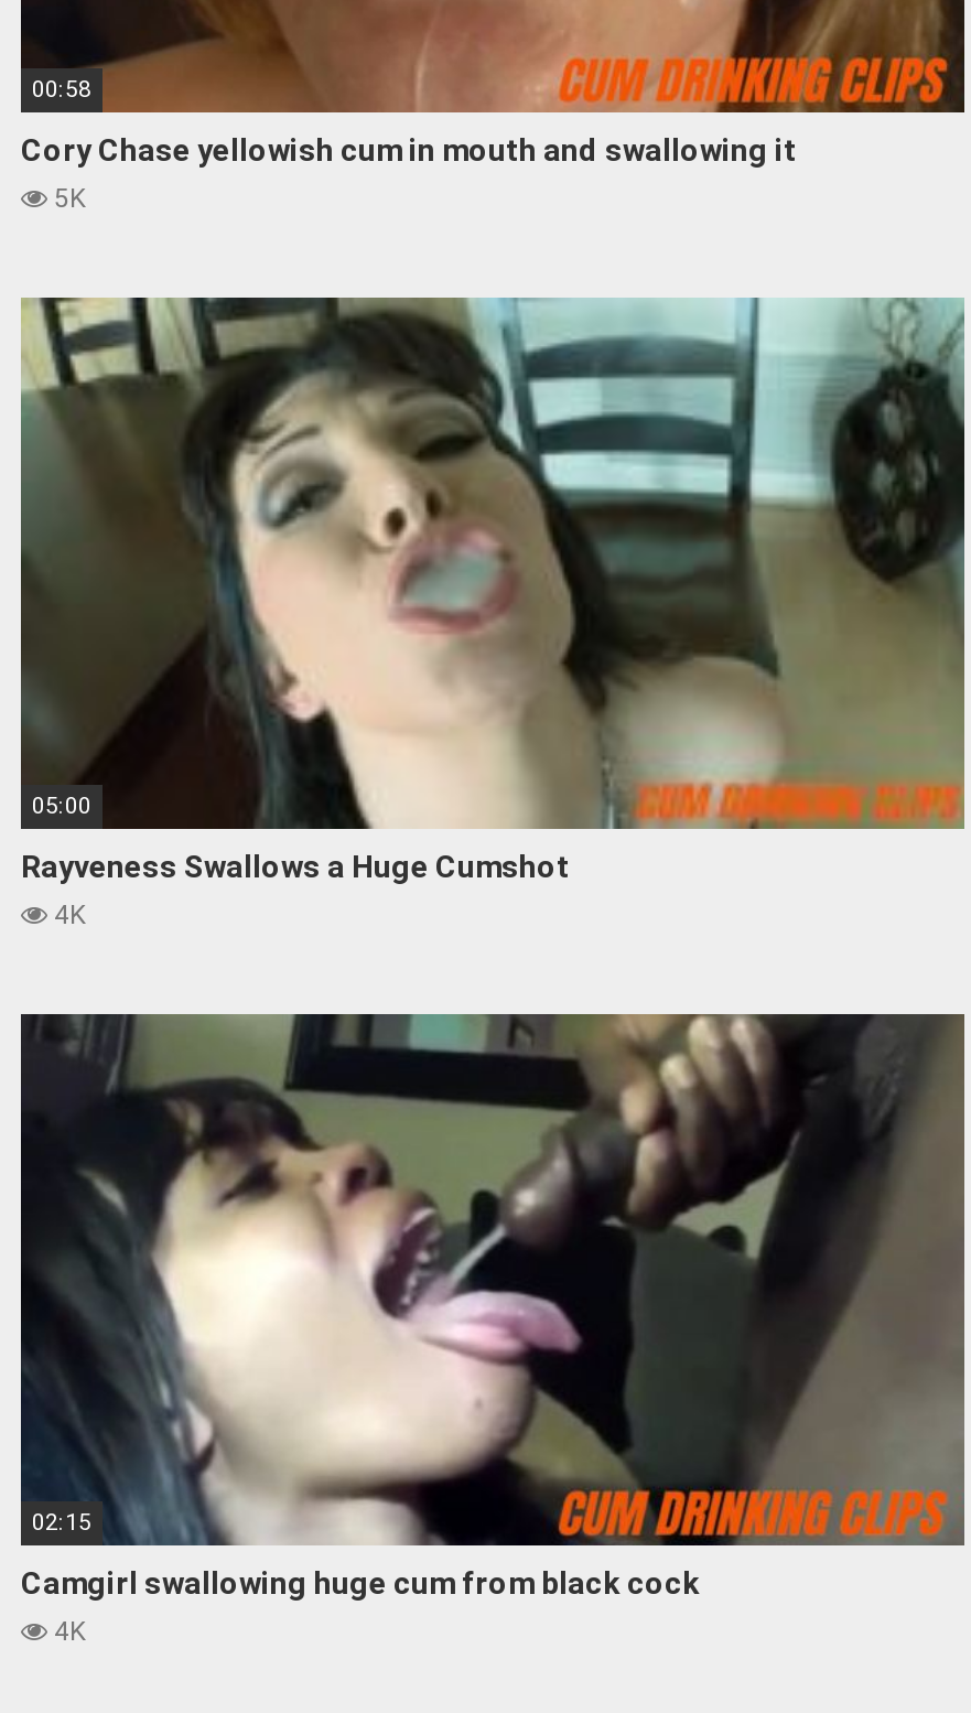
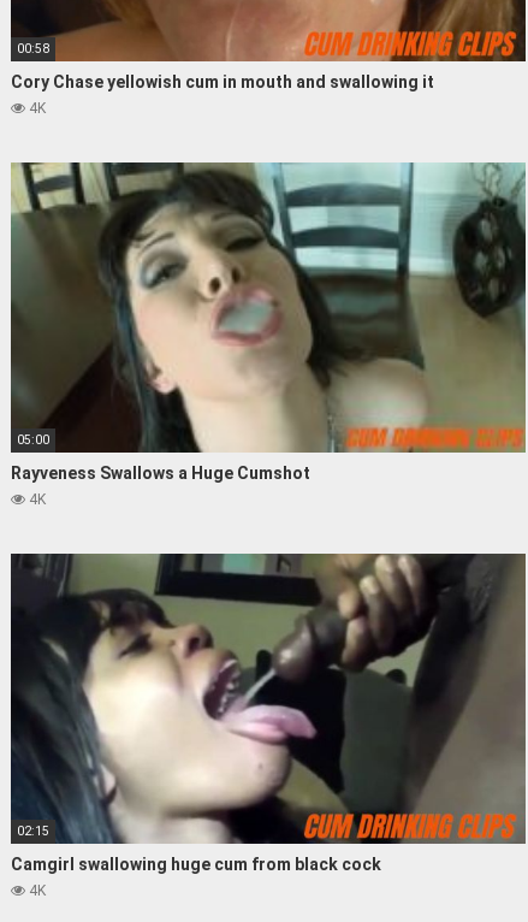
[47,182,85,213] 5K -> [25,99,46,116] 4K

